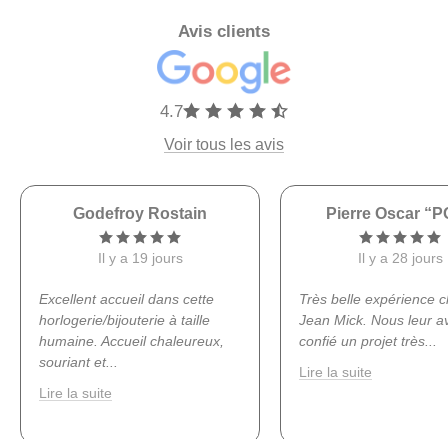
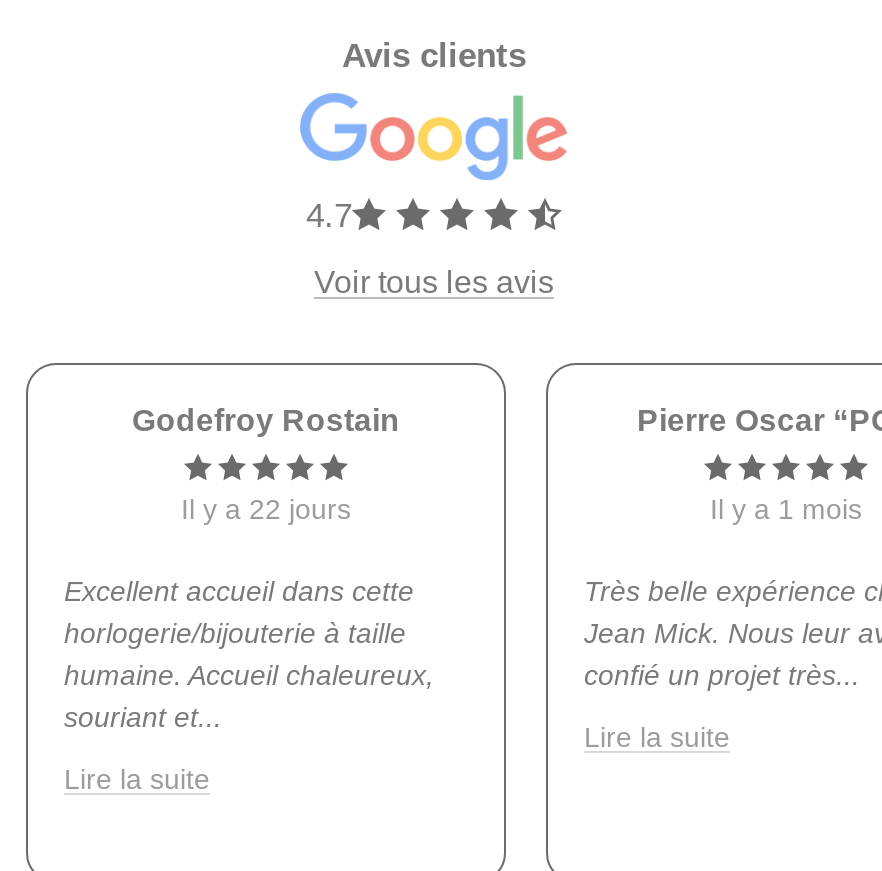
[97,250,182,266] Il y a 19 jours -> [181,493,351,525] Il y a 22 jours
[357,250,442,266] Il y a 28 jours -> [710,493,862,525] Il y a 1 mois

